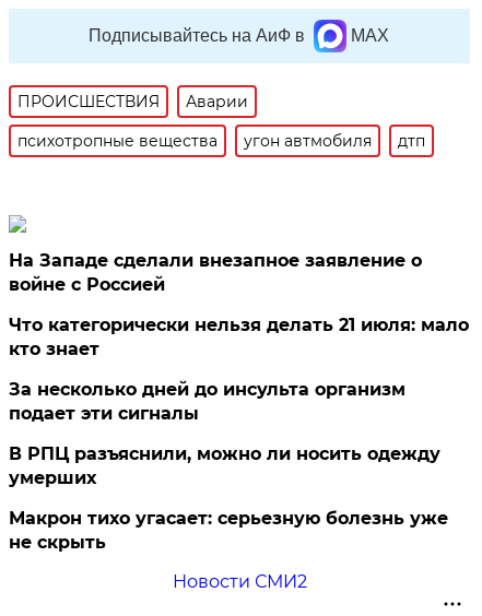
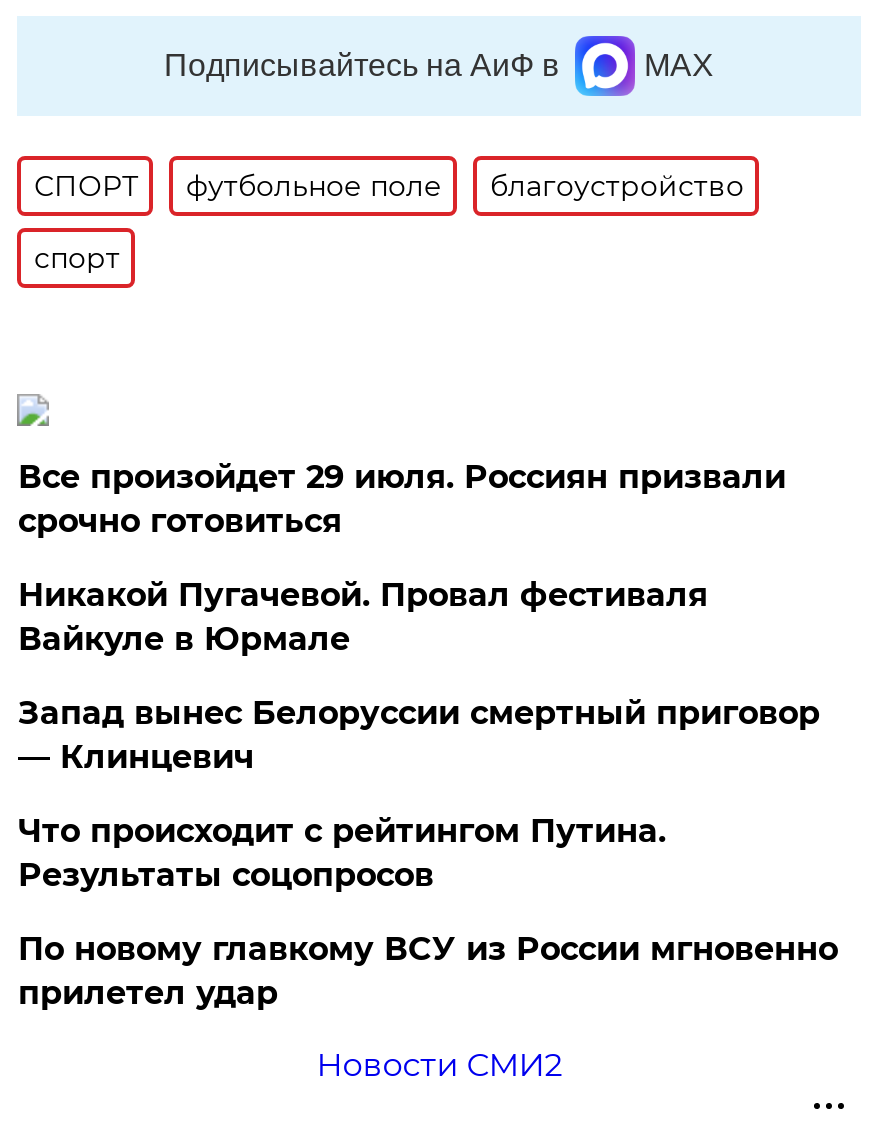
[18,92,249,111] ПРОИСШЕСТВИЯ | Аварии -> [34,168,744,204] СПОРТ | футбольное поле | благоустройство
[18,131,426,151] психотропные вещества | угон автмобиля | дтп -> [34,240,120,276] спорт
[9,250,422,295] На Западе сделали внезапное заявление о | войне с Россией -> [18,458,786,540] Все произойдет 29 июля. Россиян призвали | срочно готовиться
[9,314,469,359] Что категорически нельзя делать 21 июля: мало | кто знает -> [18,576,708,658] Никакой Пугачевой. Провал фестиваля | Вайкуле в Юрмале
[9,379,406,424] За несколько дней до инсульта организм | подает эти сигналы -> [18,694,820,776] Запад вынес Белоруссии смертный приговор | — Клинцевич
[9,443,441,488] В РПЦ разъяснили, можно ли носить одежду | умерших -> [18,812,666,894] Что происходит с рейтингом Путина. | Результаты соцопросов
[9,508,449,553] Макрон тихо угасает: серьезную болезнь уже | не скрыть -> [18,930,838,1012] По новому главкому ВСУ из России мгновенно | прилетел удар

